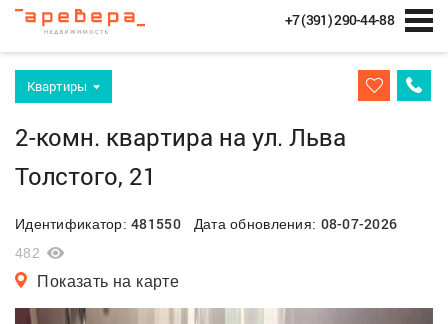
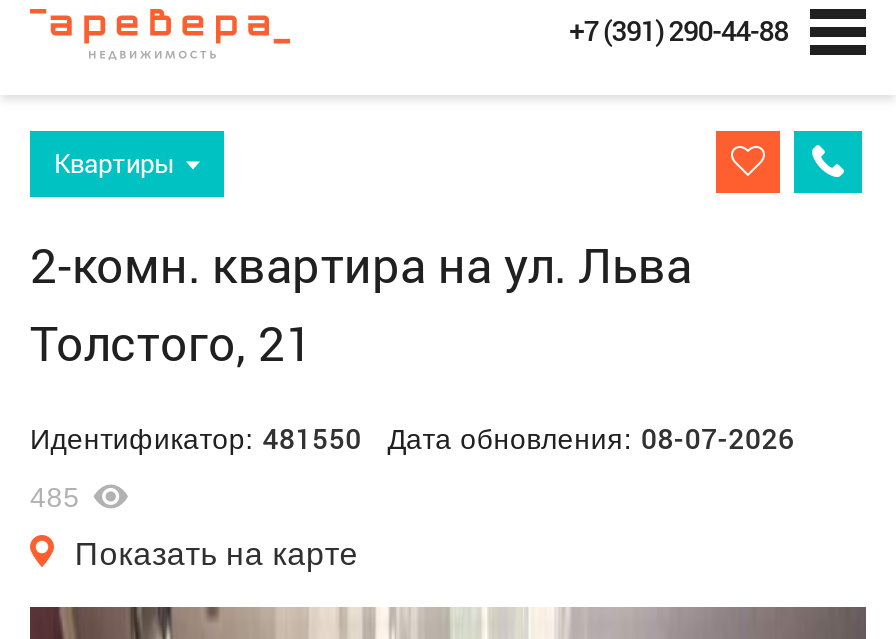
[15,245,40,261] 482 -> [30,481,80,513] 485

